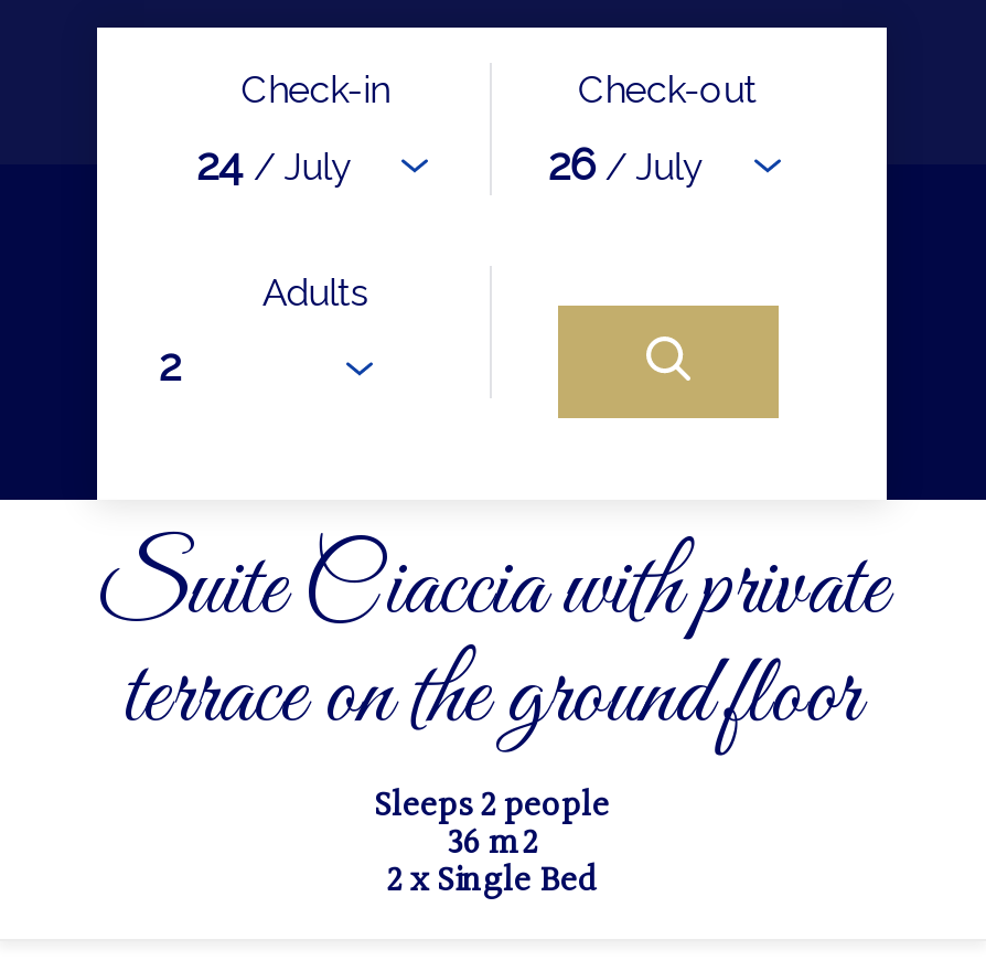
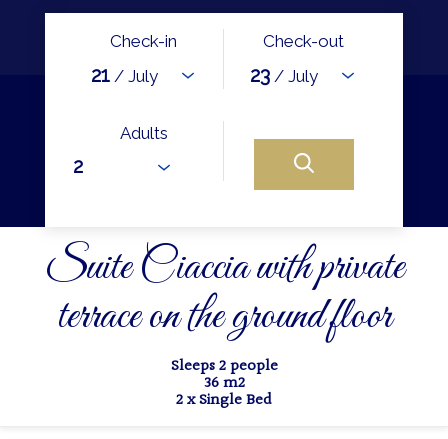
[196,138,350,191] 24 / July -> [91,63,158,87] 21 / July
[548,138,702,191] 26 / July -> [250,63,318,87] 23 / July

